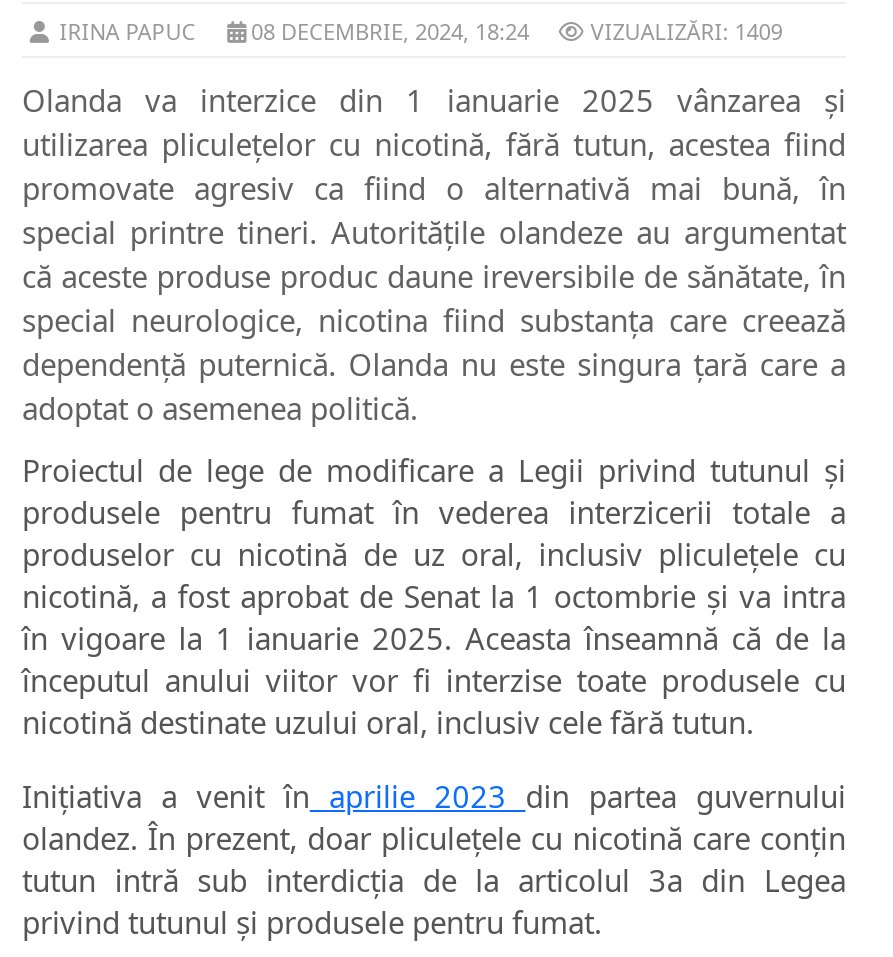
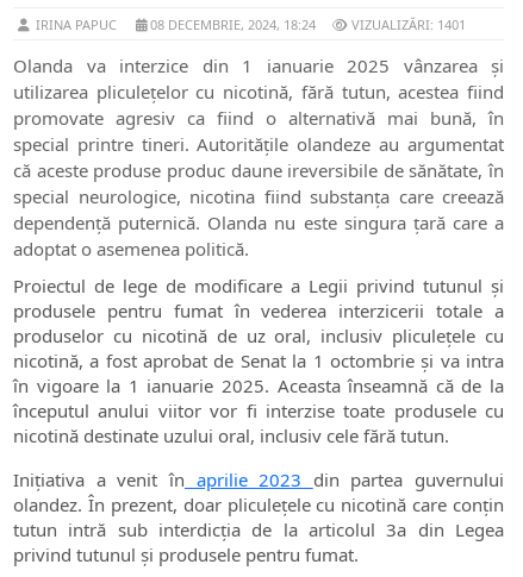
[54,15,782,45] IRINA PAPUC 08 DECEMBRIE, 2024, 18:24 VIZUALIZĂRI: 1409 -> [32,15,466,33] IRINA PAPUC 08 DECEMBRIE, 2024, 18:24 VIZUALIZĂRI: 1401

